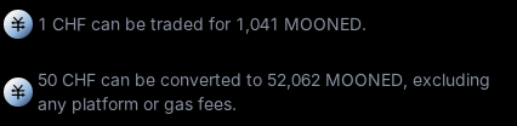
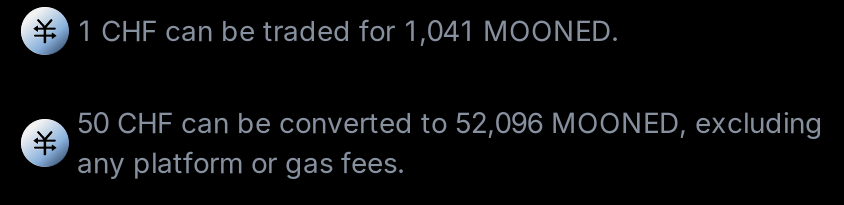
[38,70,490,90] 50 CHF can be converted to 52,062 MOONED, excluding -> [77,106,823,140] 50 CHF can be converted to 52,096 MOONED, excluding

